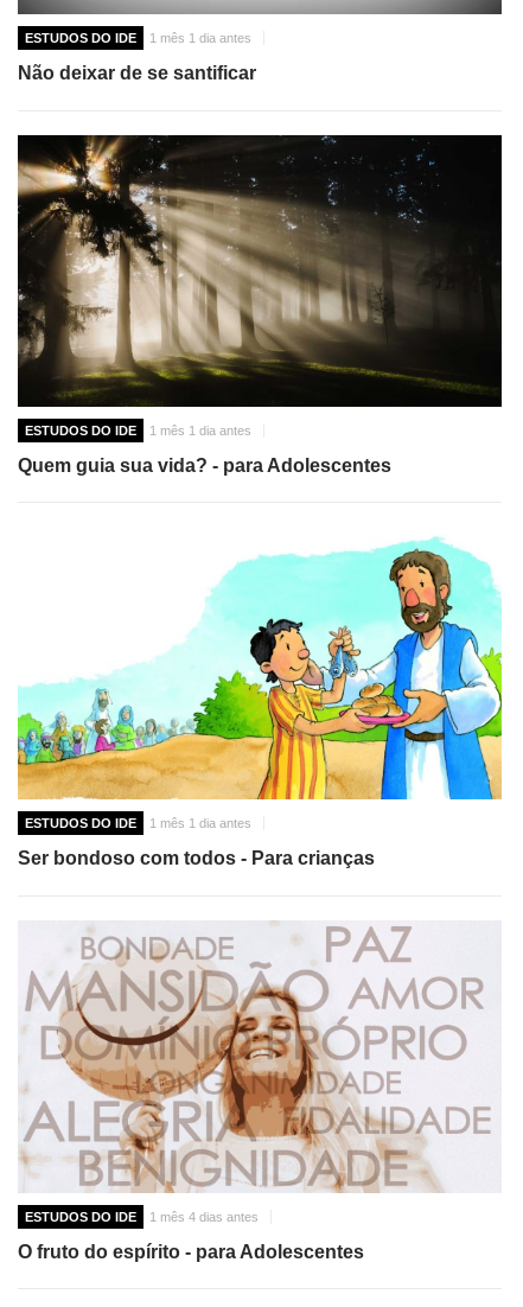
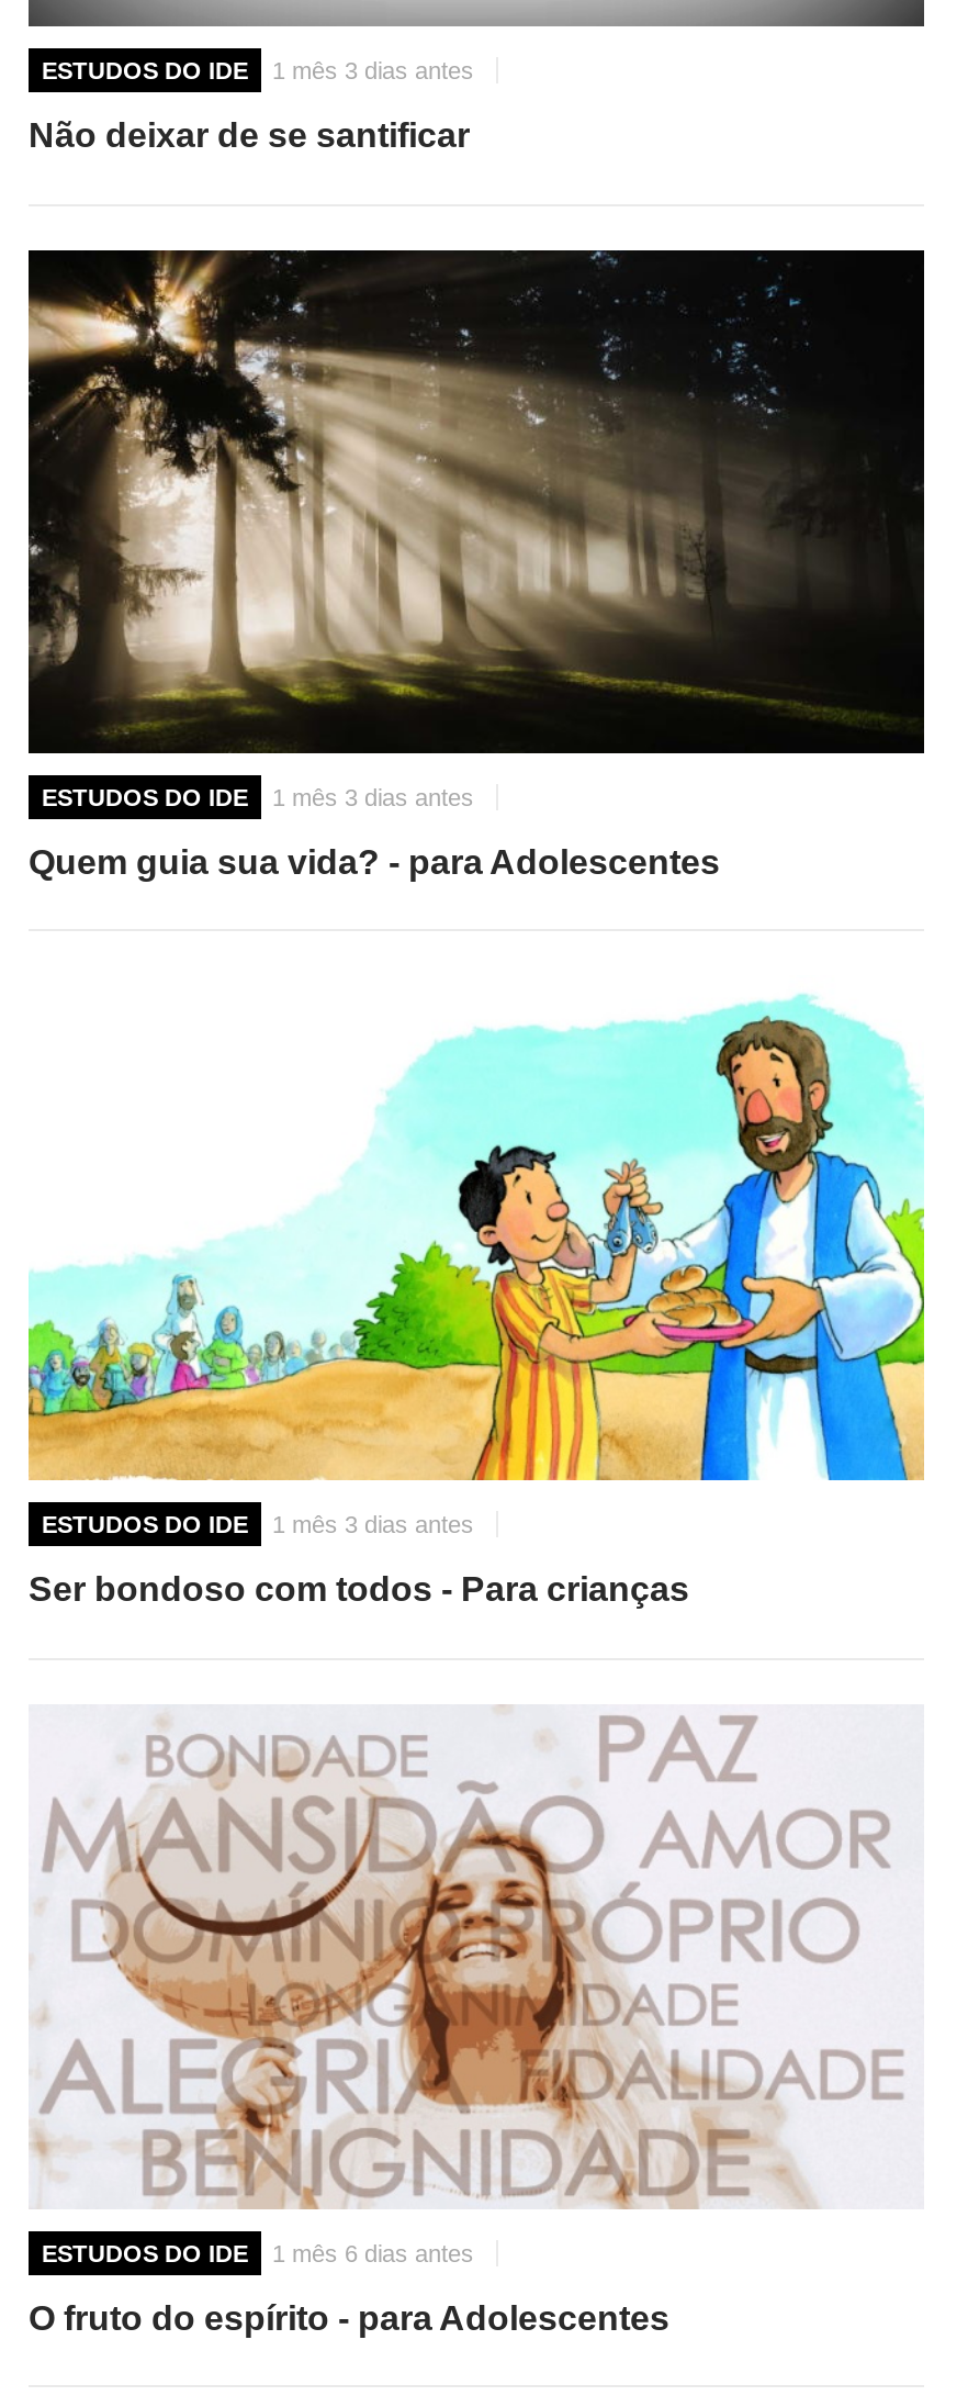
[149,31,251,45] 1 mês 1 dia antes -> [272,57,474,83] 1 mês 3 dias antes
[149,424,251,438] 1 mês 1 dia antes -> [272,784,474,811] 1 mês 3 dias antes
[149,816,251,830] 1 mês 1 dia antes -> [272,1511,474,1537] 1 mês 3 dias antes
[149,1210,259,1224] 1 mês 4 dias antes -> [272,2240,474,2266] 1 mês 6 dias antes

